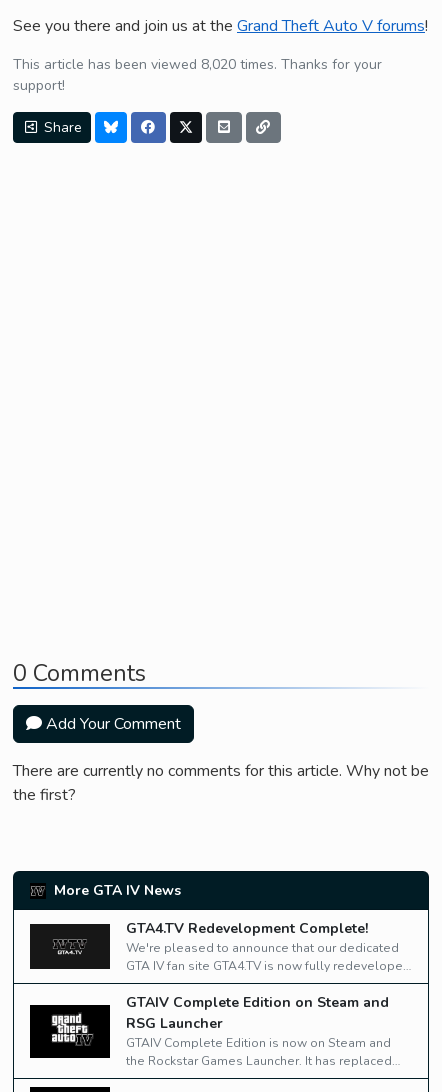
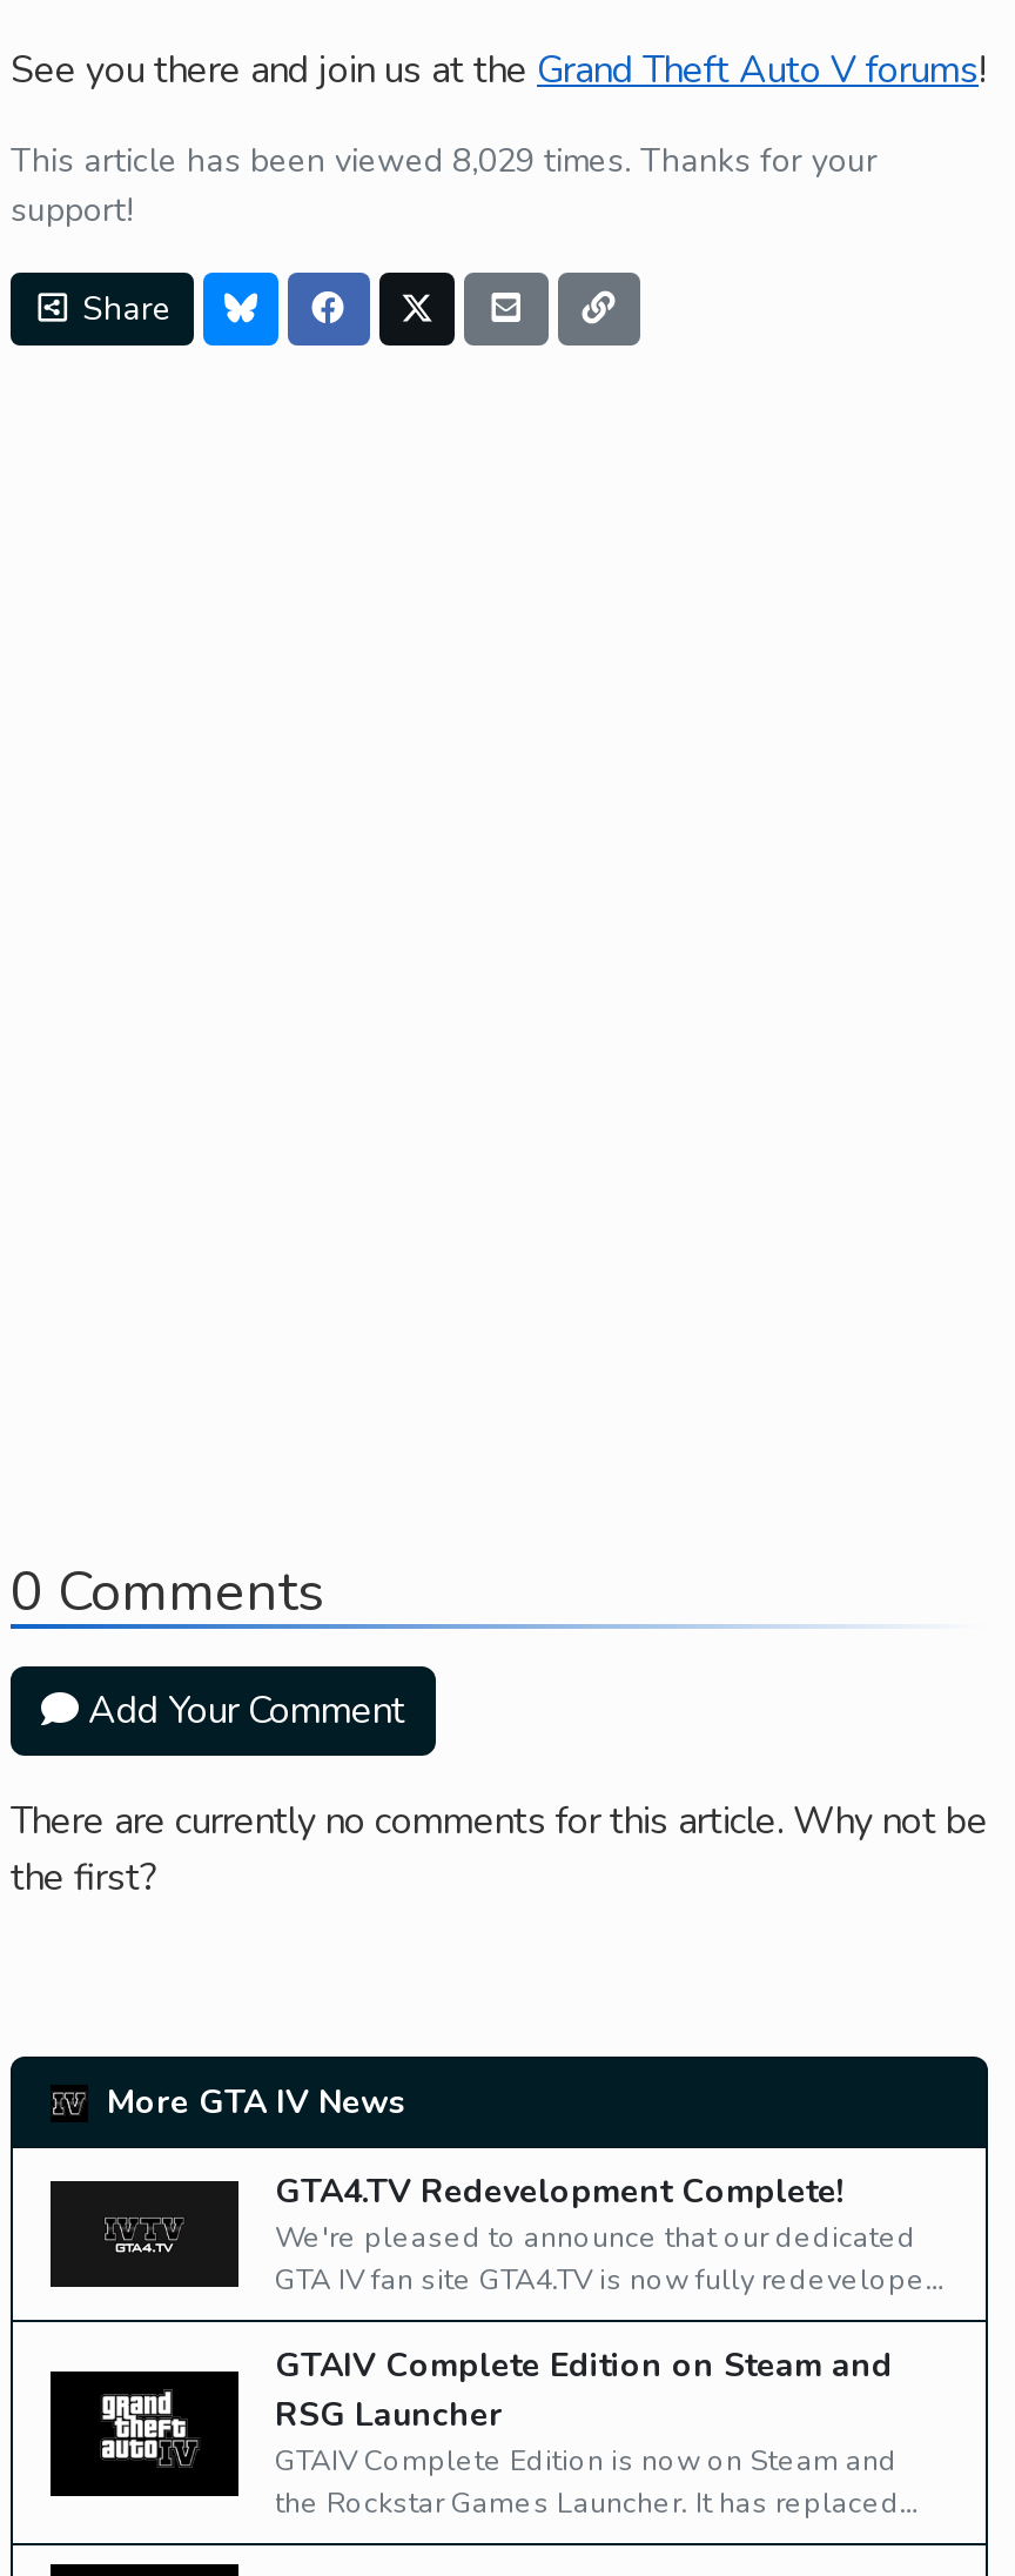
[13,55,382,74] This article has been viewed 8,020 times. Thanks for your -> [11,139,878,184] This article has been viewed 8,029 times. Thanks for your

